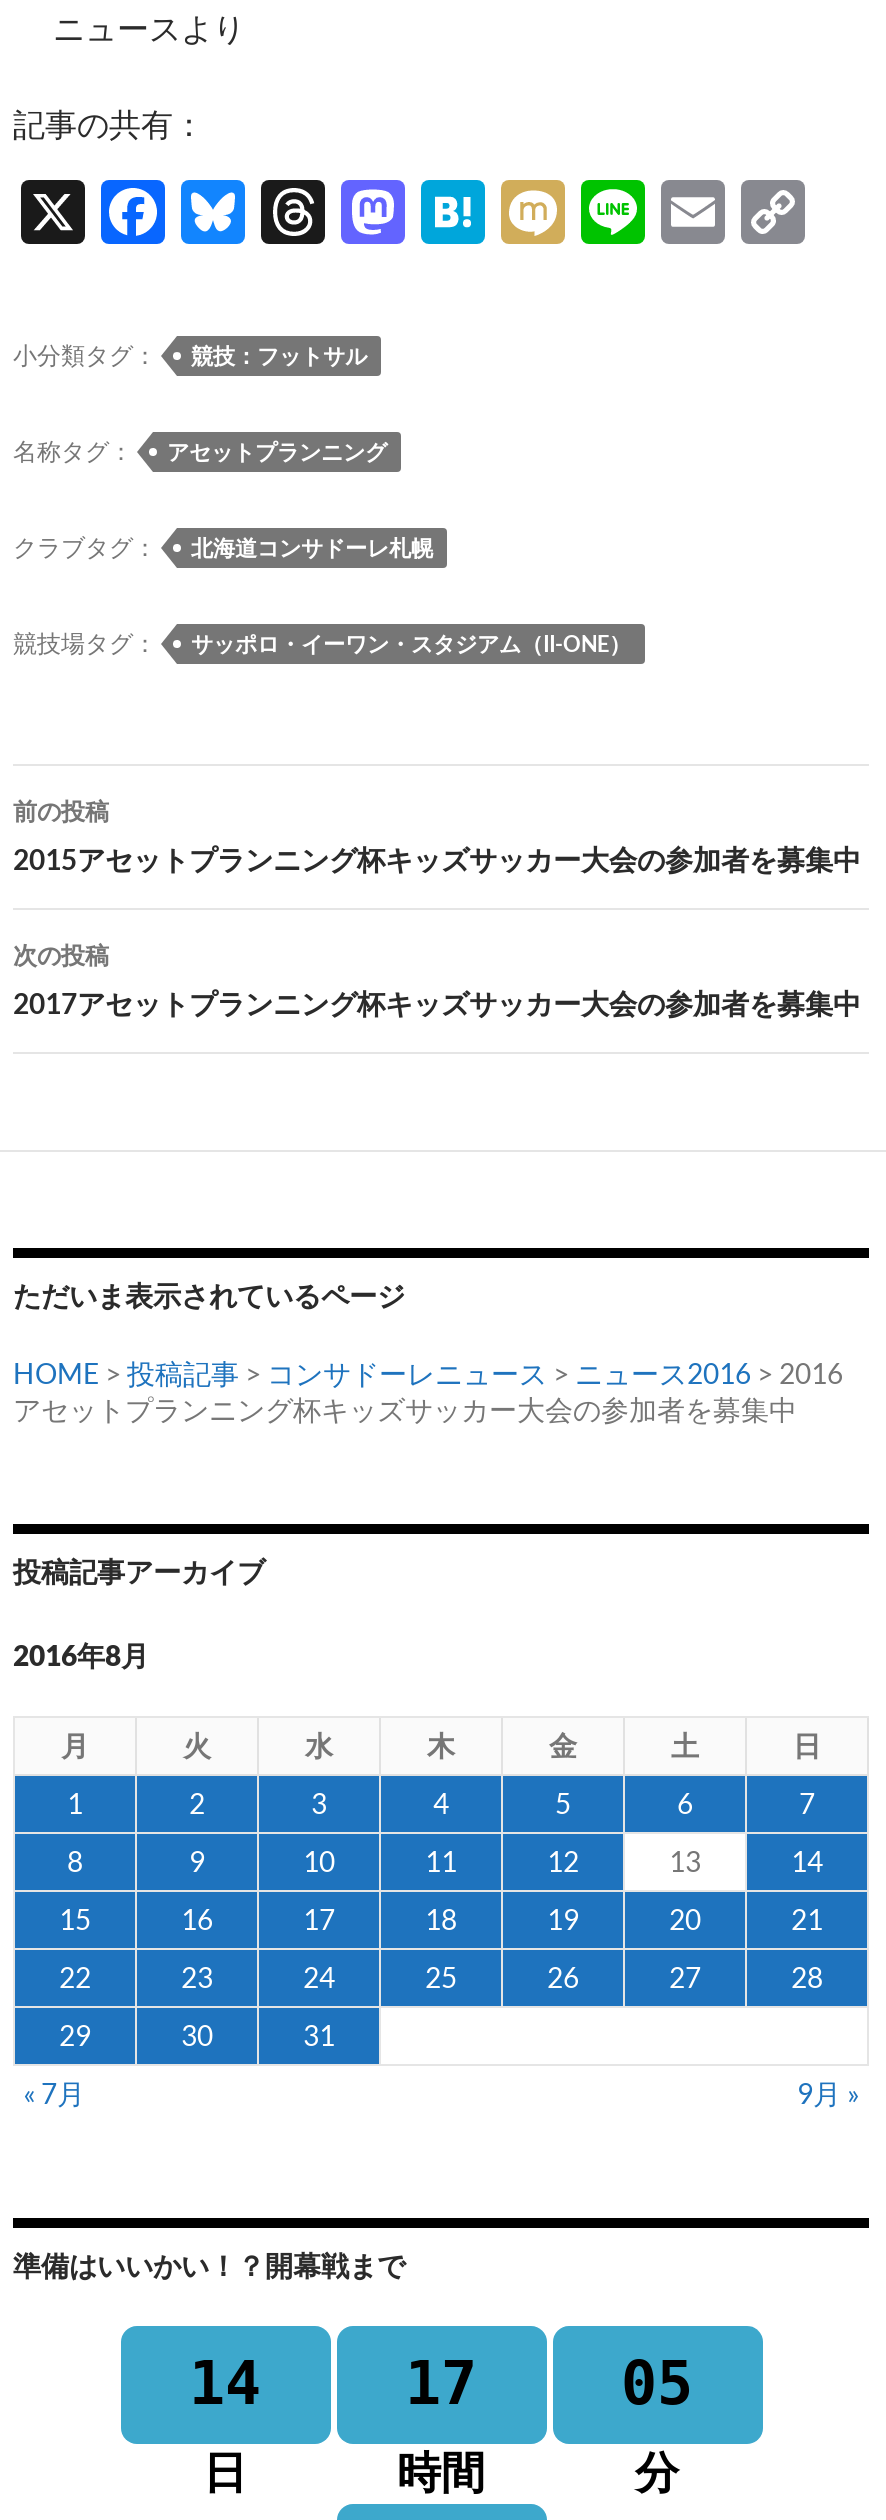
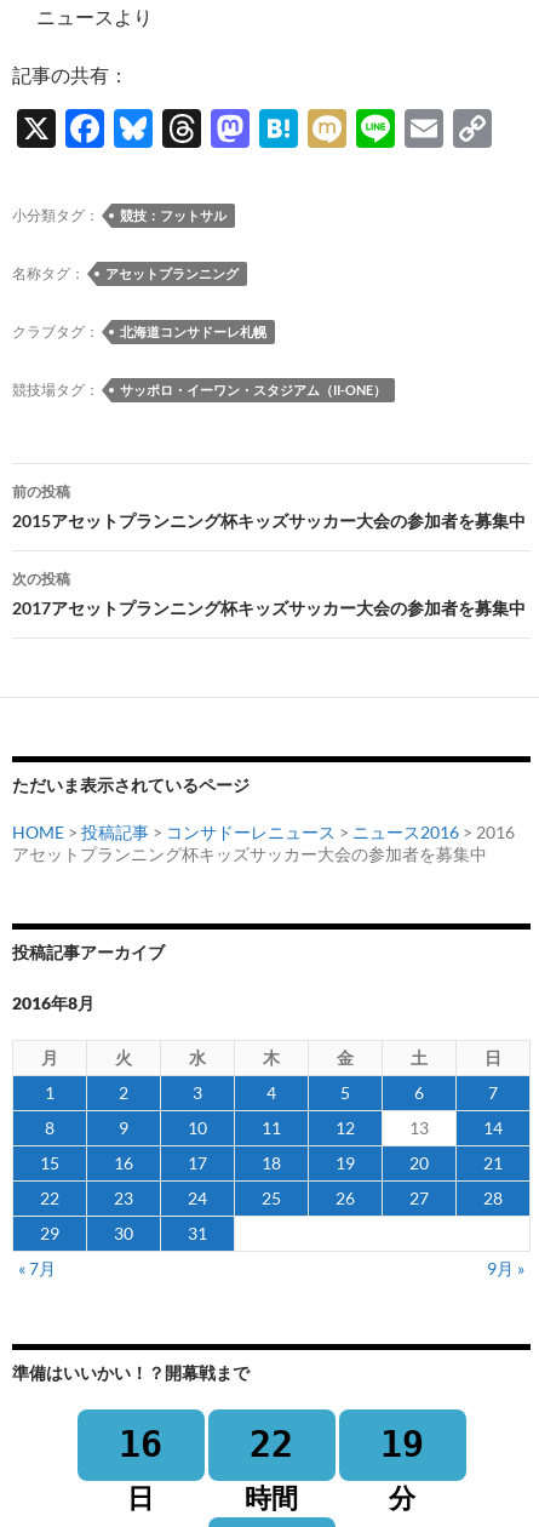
[189,2348,261,2418] 14 -> [119,1423,162,1465] 16
[405,2348,477,2418] 17 -> [250,1423,293,1465] 22
[621,2348,693,2418] 05 -> [380,1423,424,1465] 19

